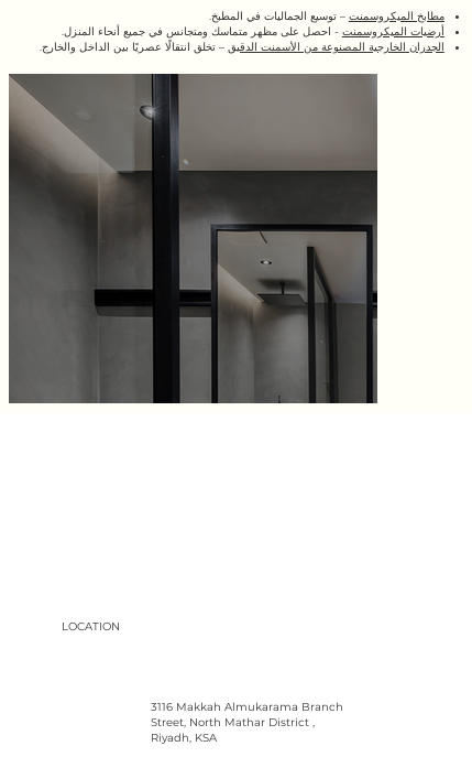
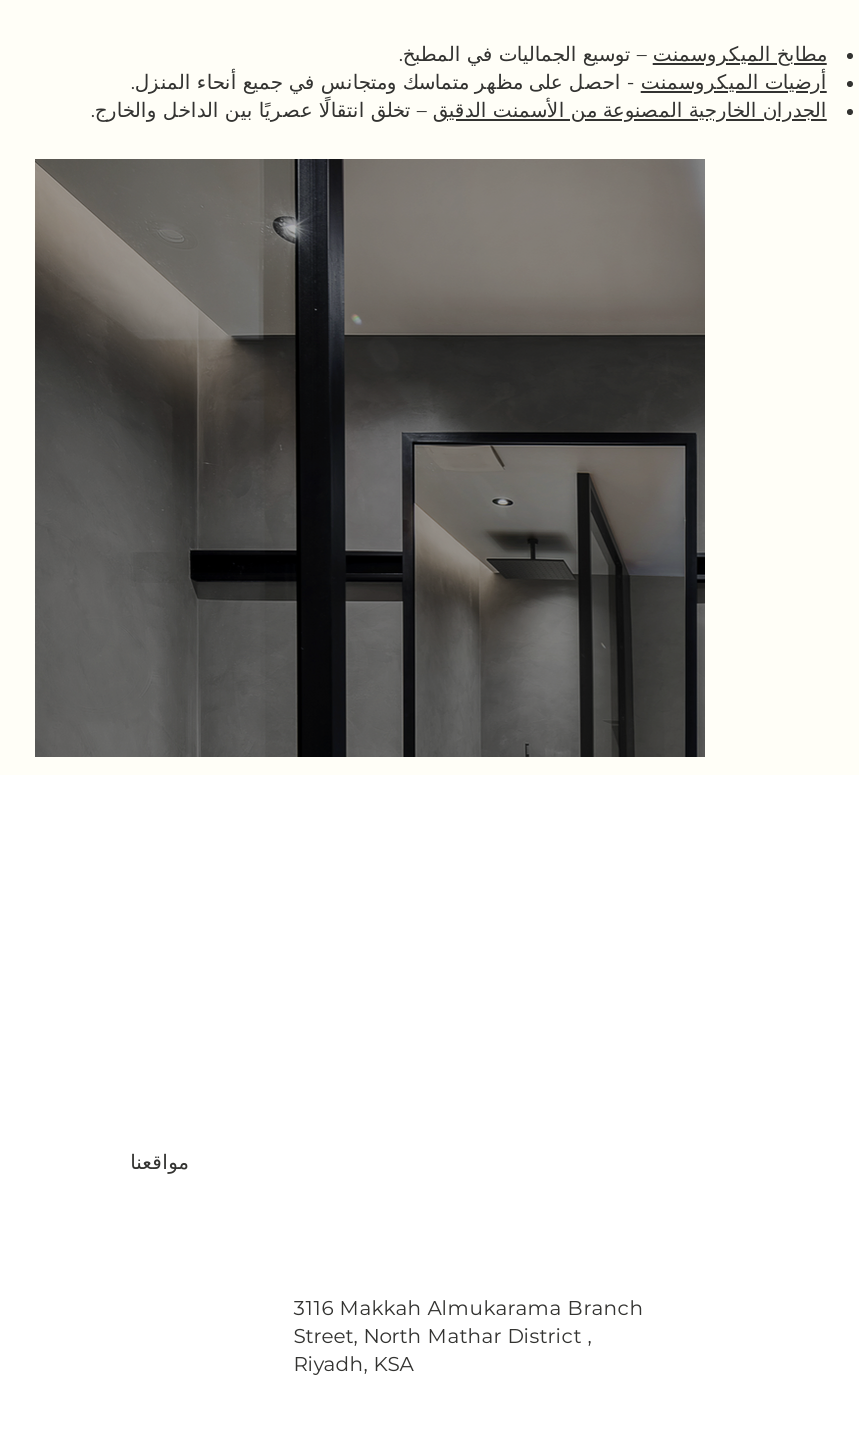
[61,619,119,633] LOCATION -> [130,1148,188,1174] مواقعنا

